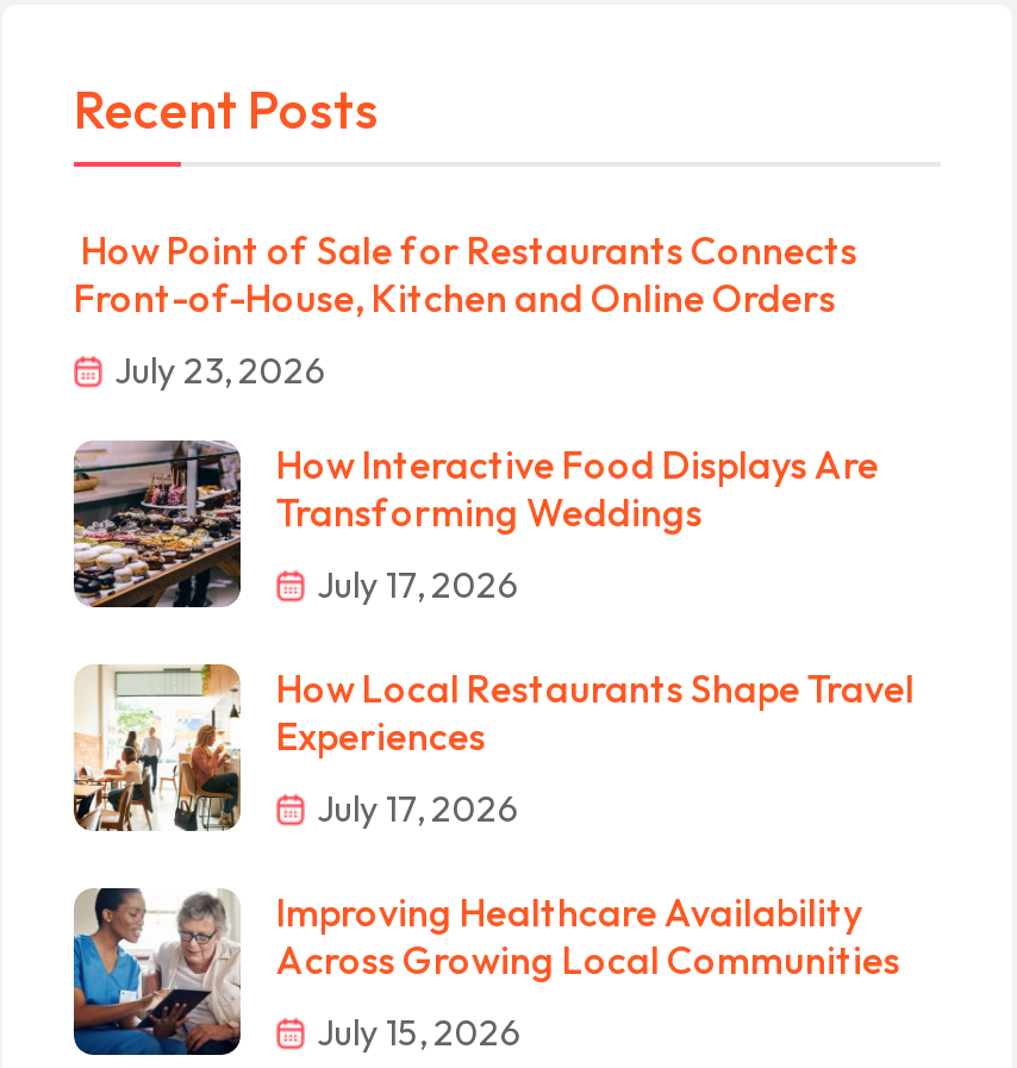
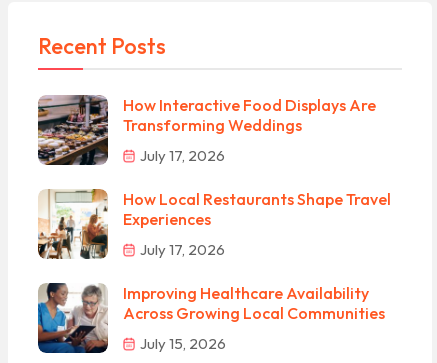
[74,226,857,392] How Point of Sale for Restaurants Connects | Front-of-House, Kitchen and Online Orders | July 23, 2026 -> none

